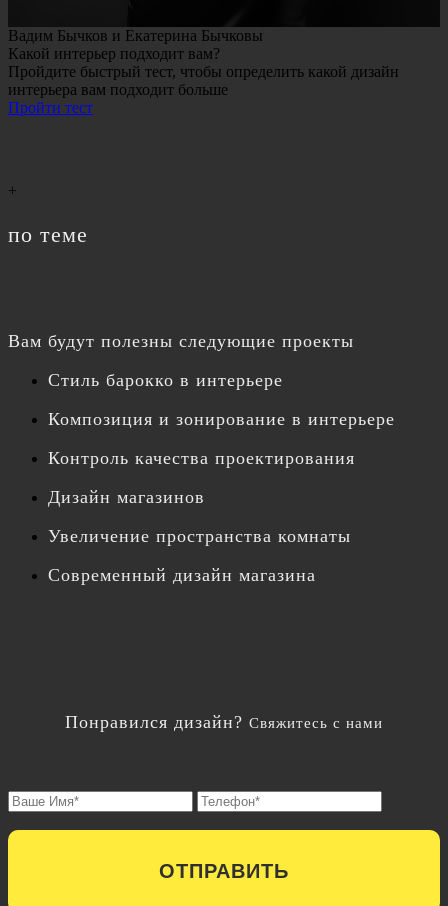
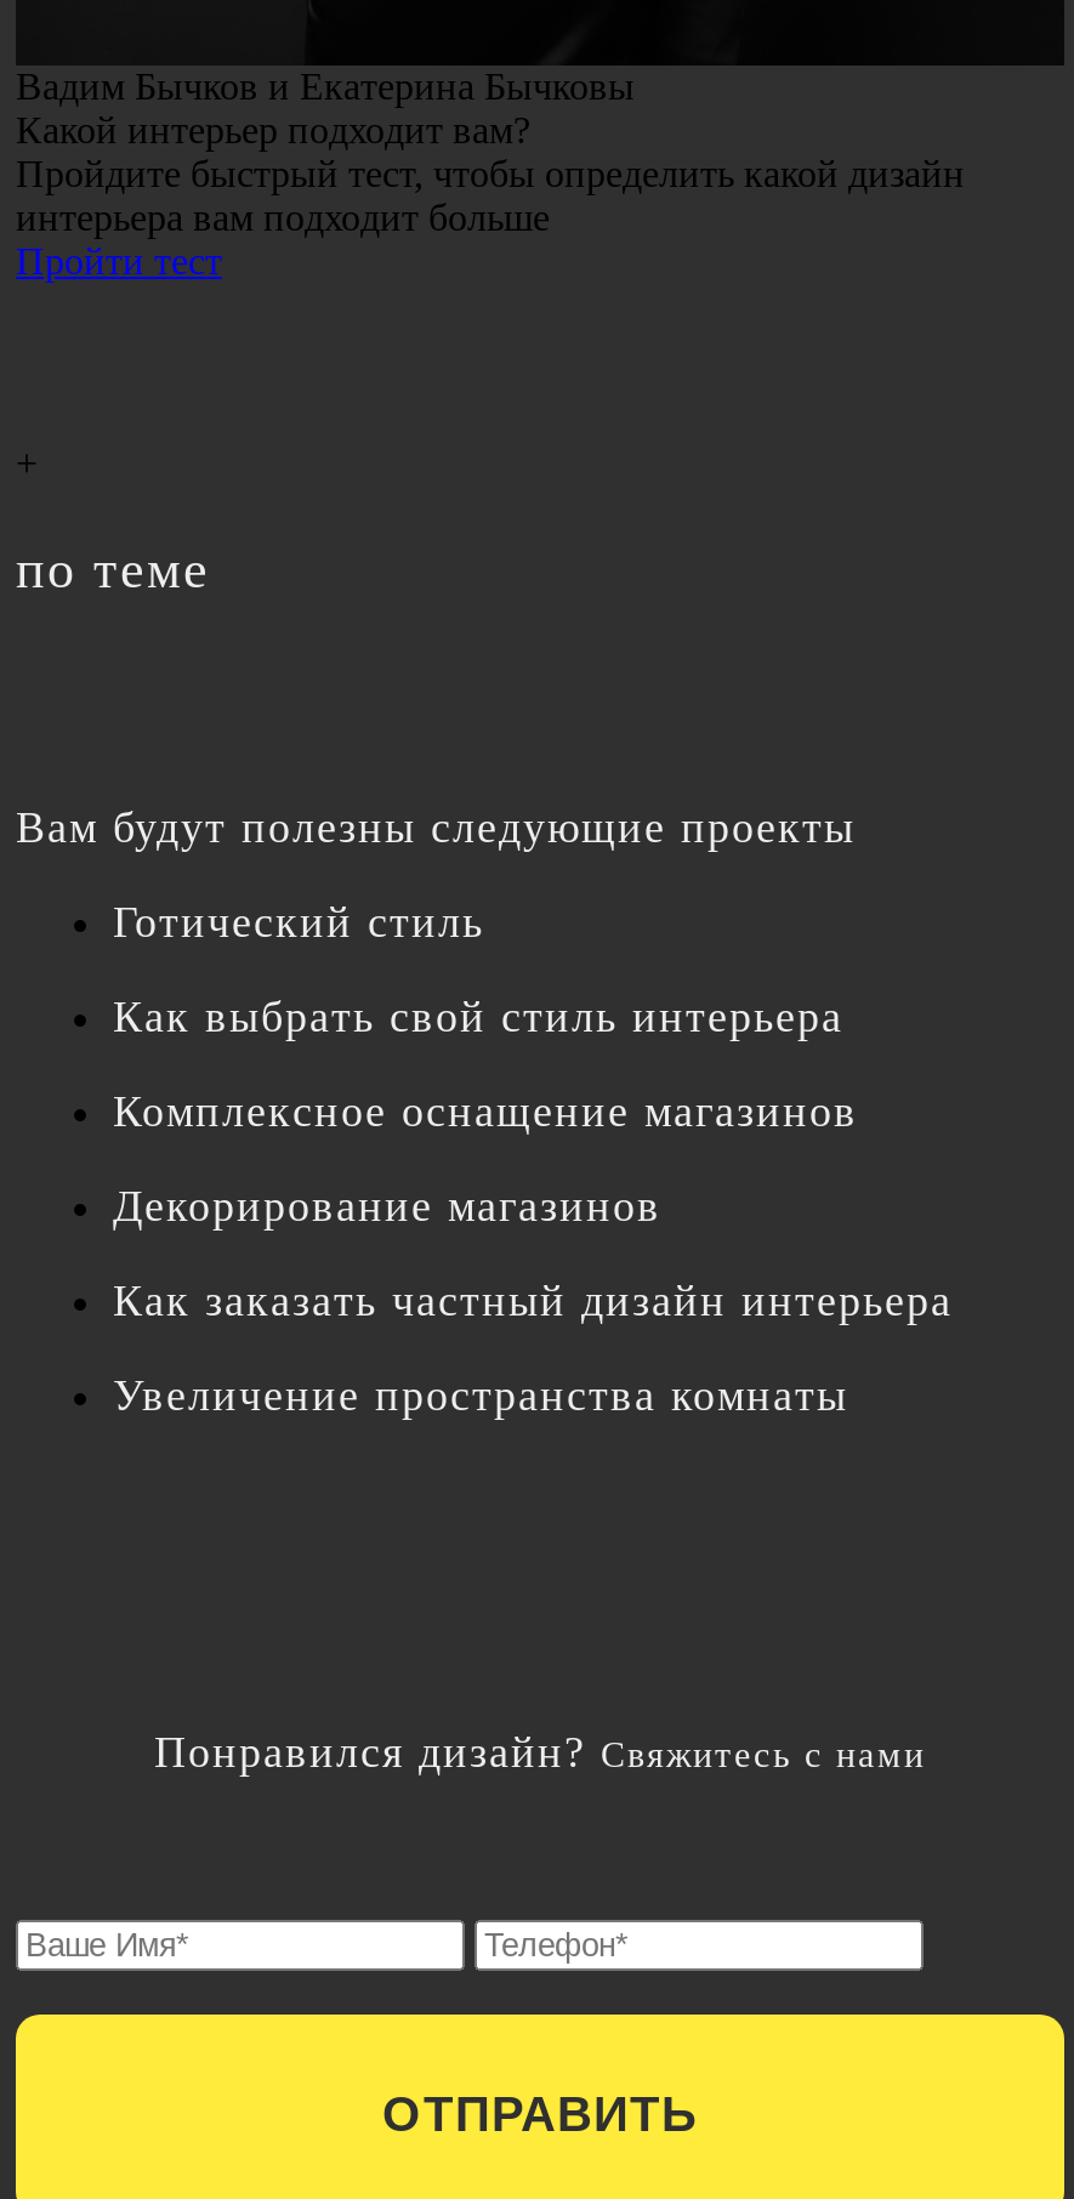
[48,370,395,507] Стиль барокко в интерьере | Композиция и зонирование в интерьере | Контроль качества проектирования | Дизайн магазинов -> [113,898,953,1325] Готический стиль | Как выбрать свой стиль интерьера | Комплексное оснащение магазинов | Декорирование магазинов | Как заказать частный дизайн интерьера
moved [48,526,351,546] -> [113,1372,848,1420]: Увеличение пространства комнаты
[48,565,316,585] Современный дизайн магазина -> none

